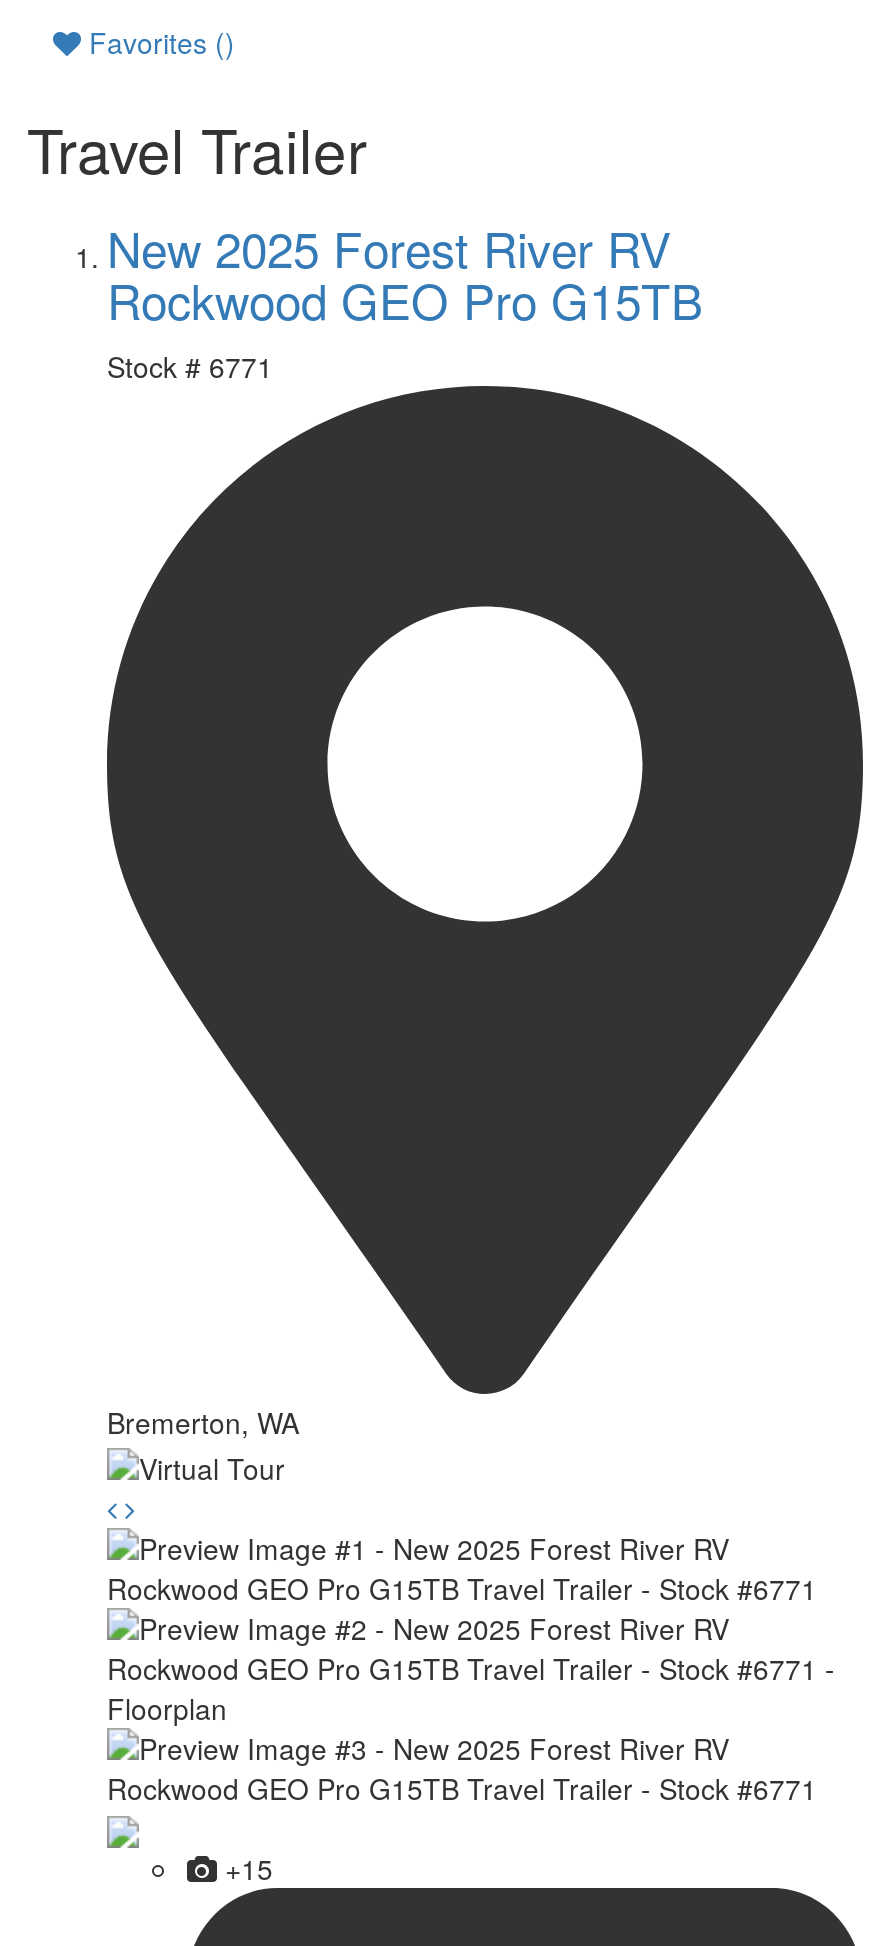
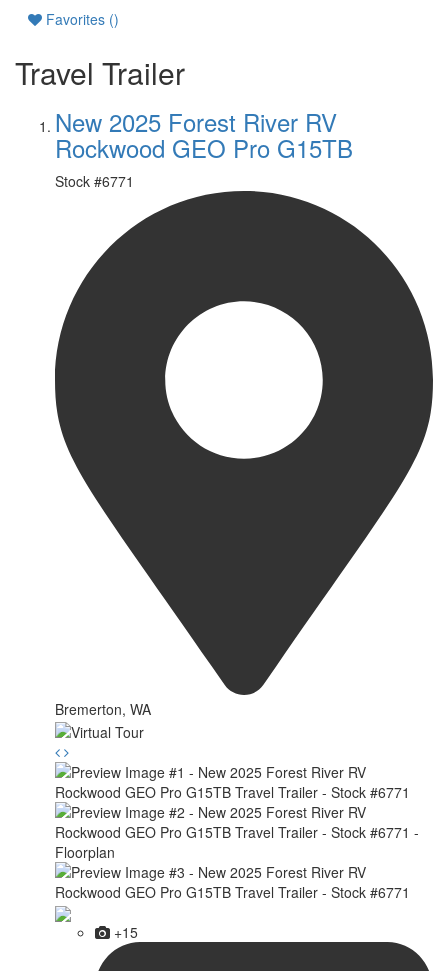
[107,347,273,387] Stock # 6771 -> [55,171,134,191] Stock #6771

